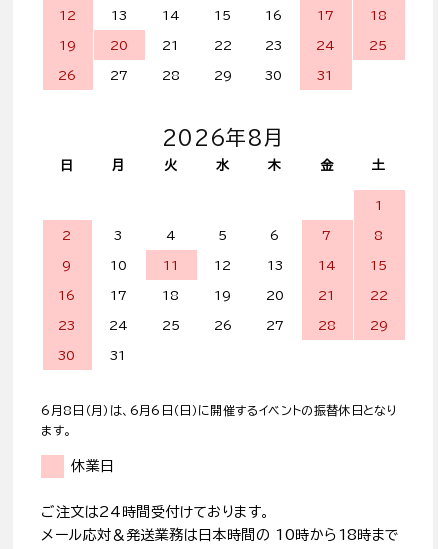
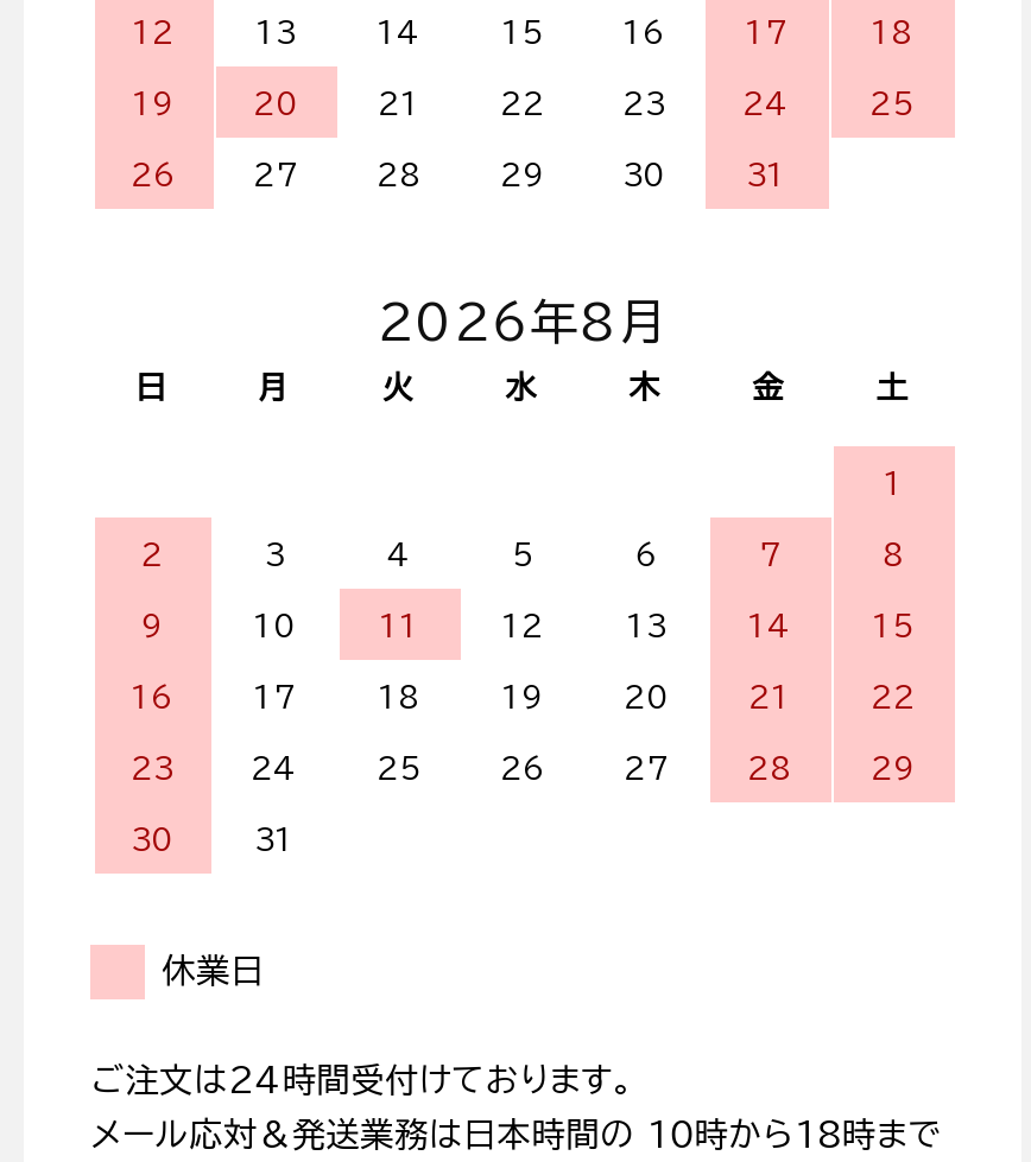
[41,404,398,436] 6月8日（月）は、6月6日（日）に開催するイベントの振替休日となり | ます。 -> none

